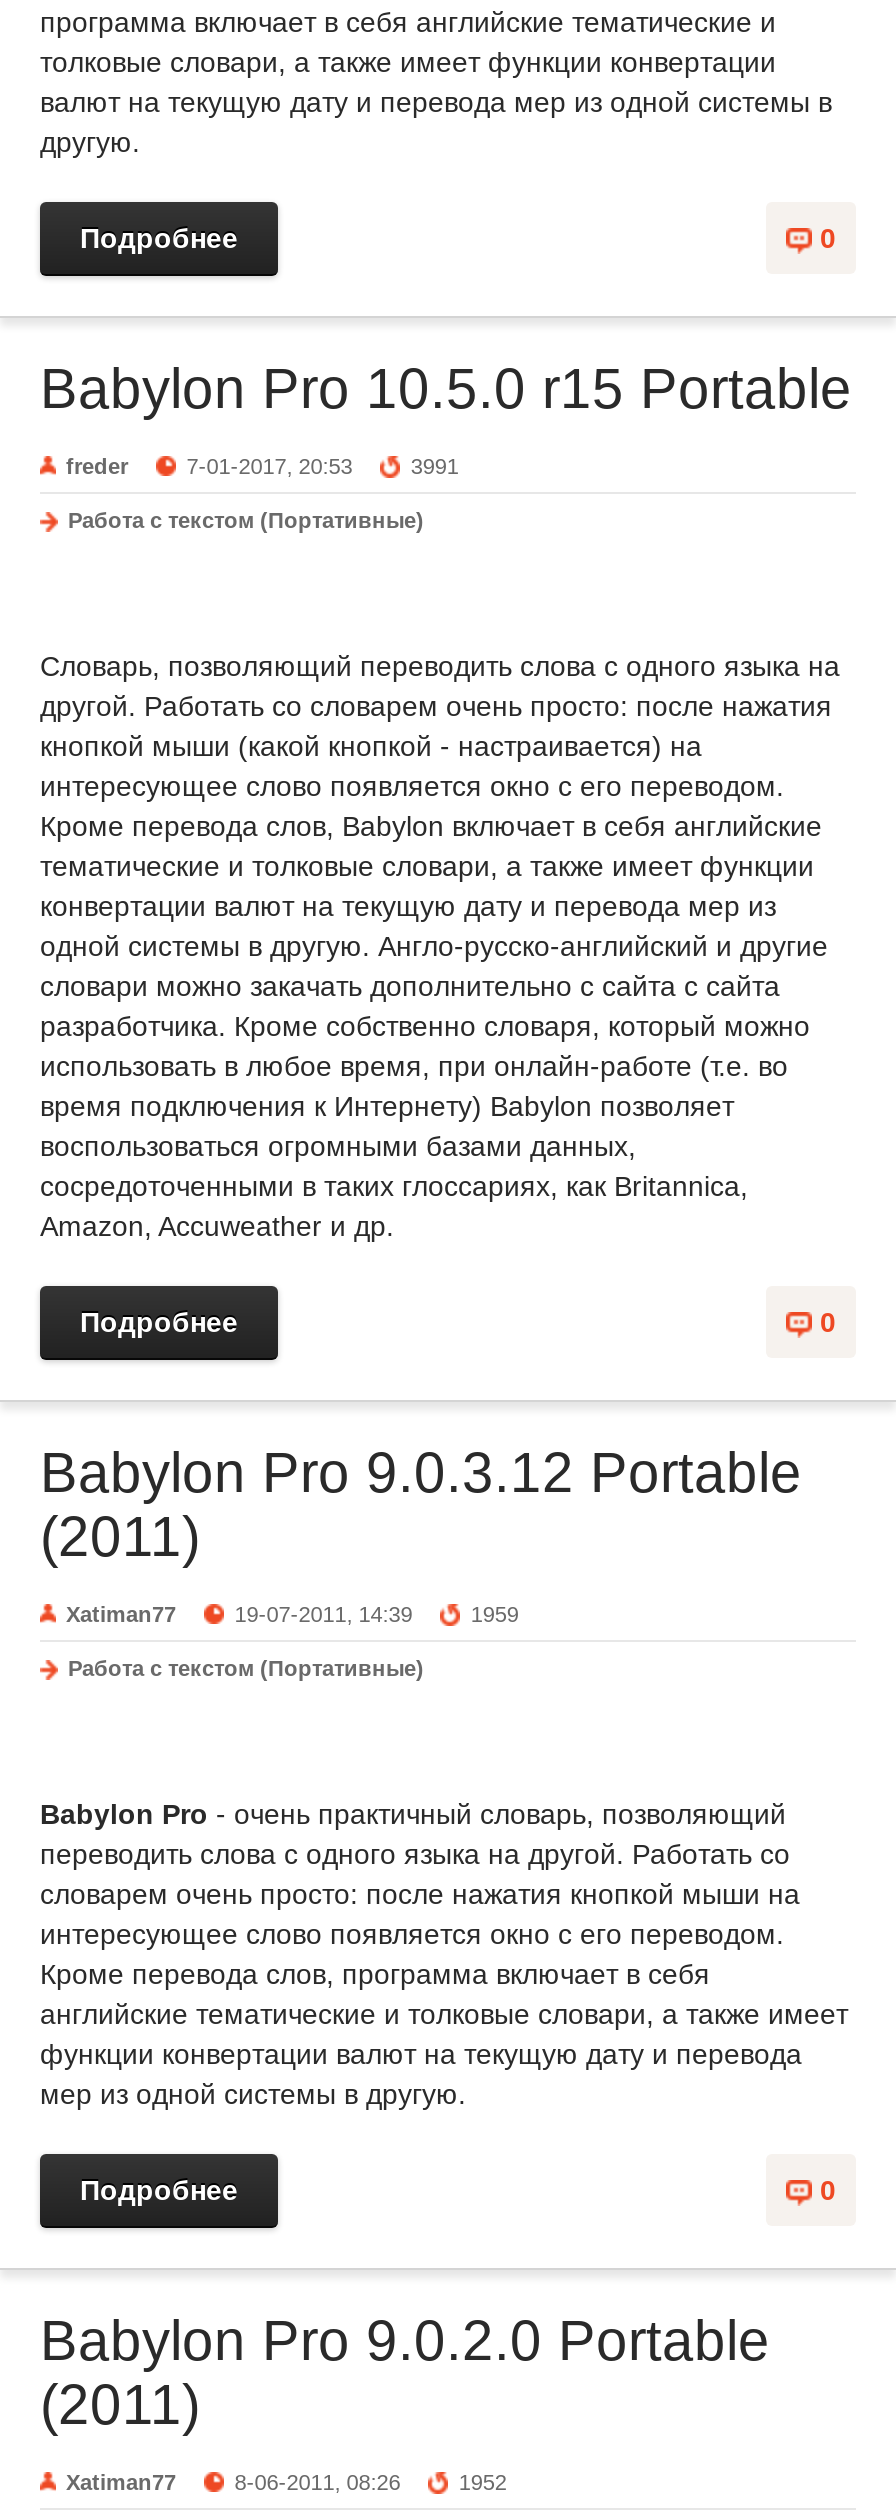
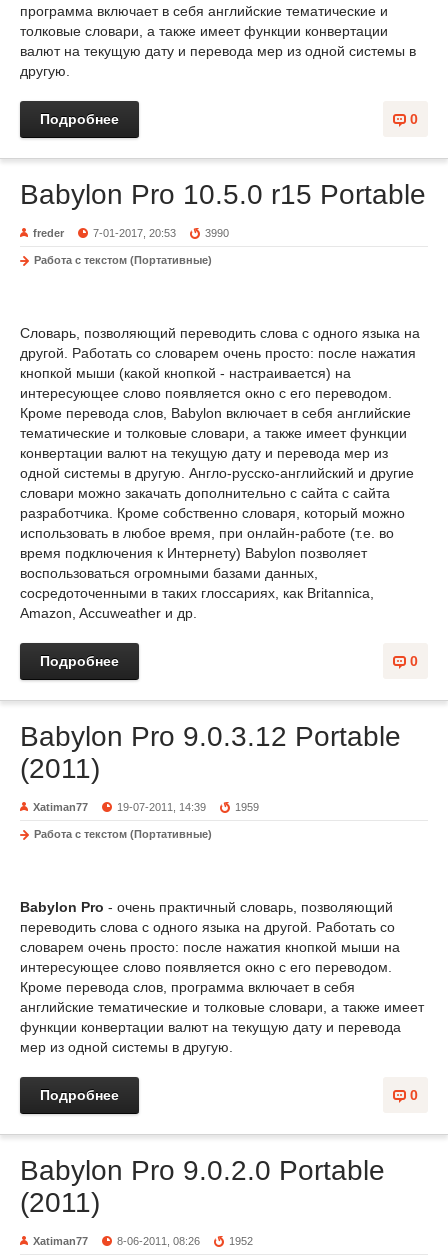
[411,454,459,478] 3991 -> [205,227,229,239] 3990

